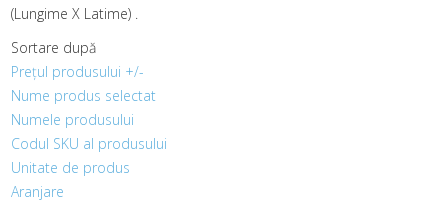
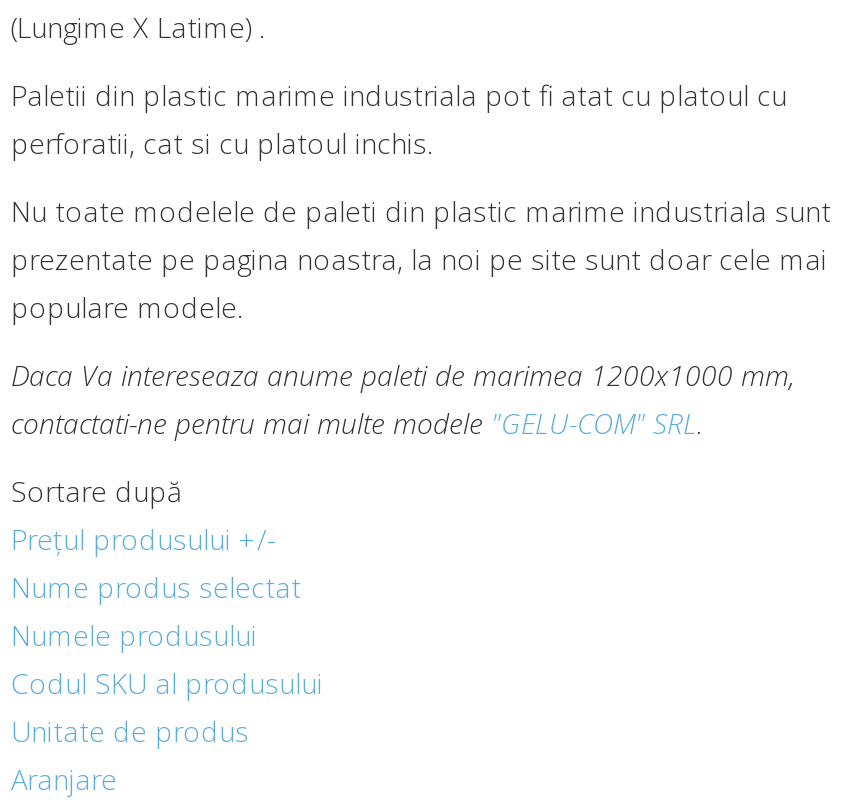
none -> [11,76,831,442] Paletii din plastic marime industriala pot fi atat cu platoul cu | perforatii, cat si cu platoul inchis. | Nu toate modelele de paleti din plastic marime industriala sunt | prezentate pe pagina noastra, la noi pe site sunt doar cele mai | populare modele. | Daca Va intereseaza anume paleti de marimea 1200x1000 mm, | contactati-ne pentru mai multe modele "GELU-COM" SRL.

